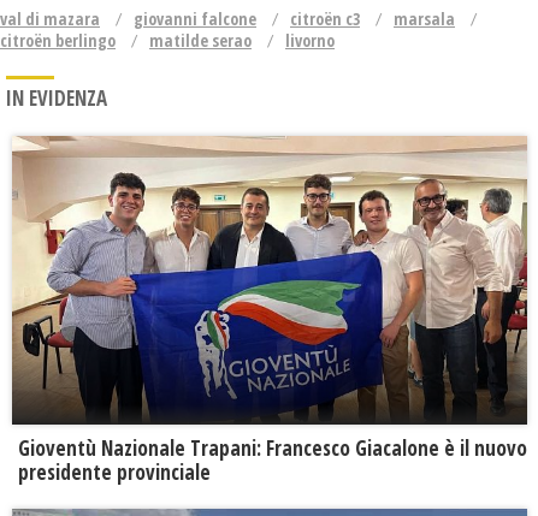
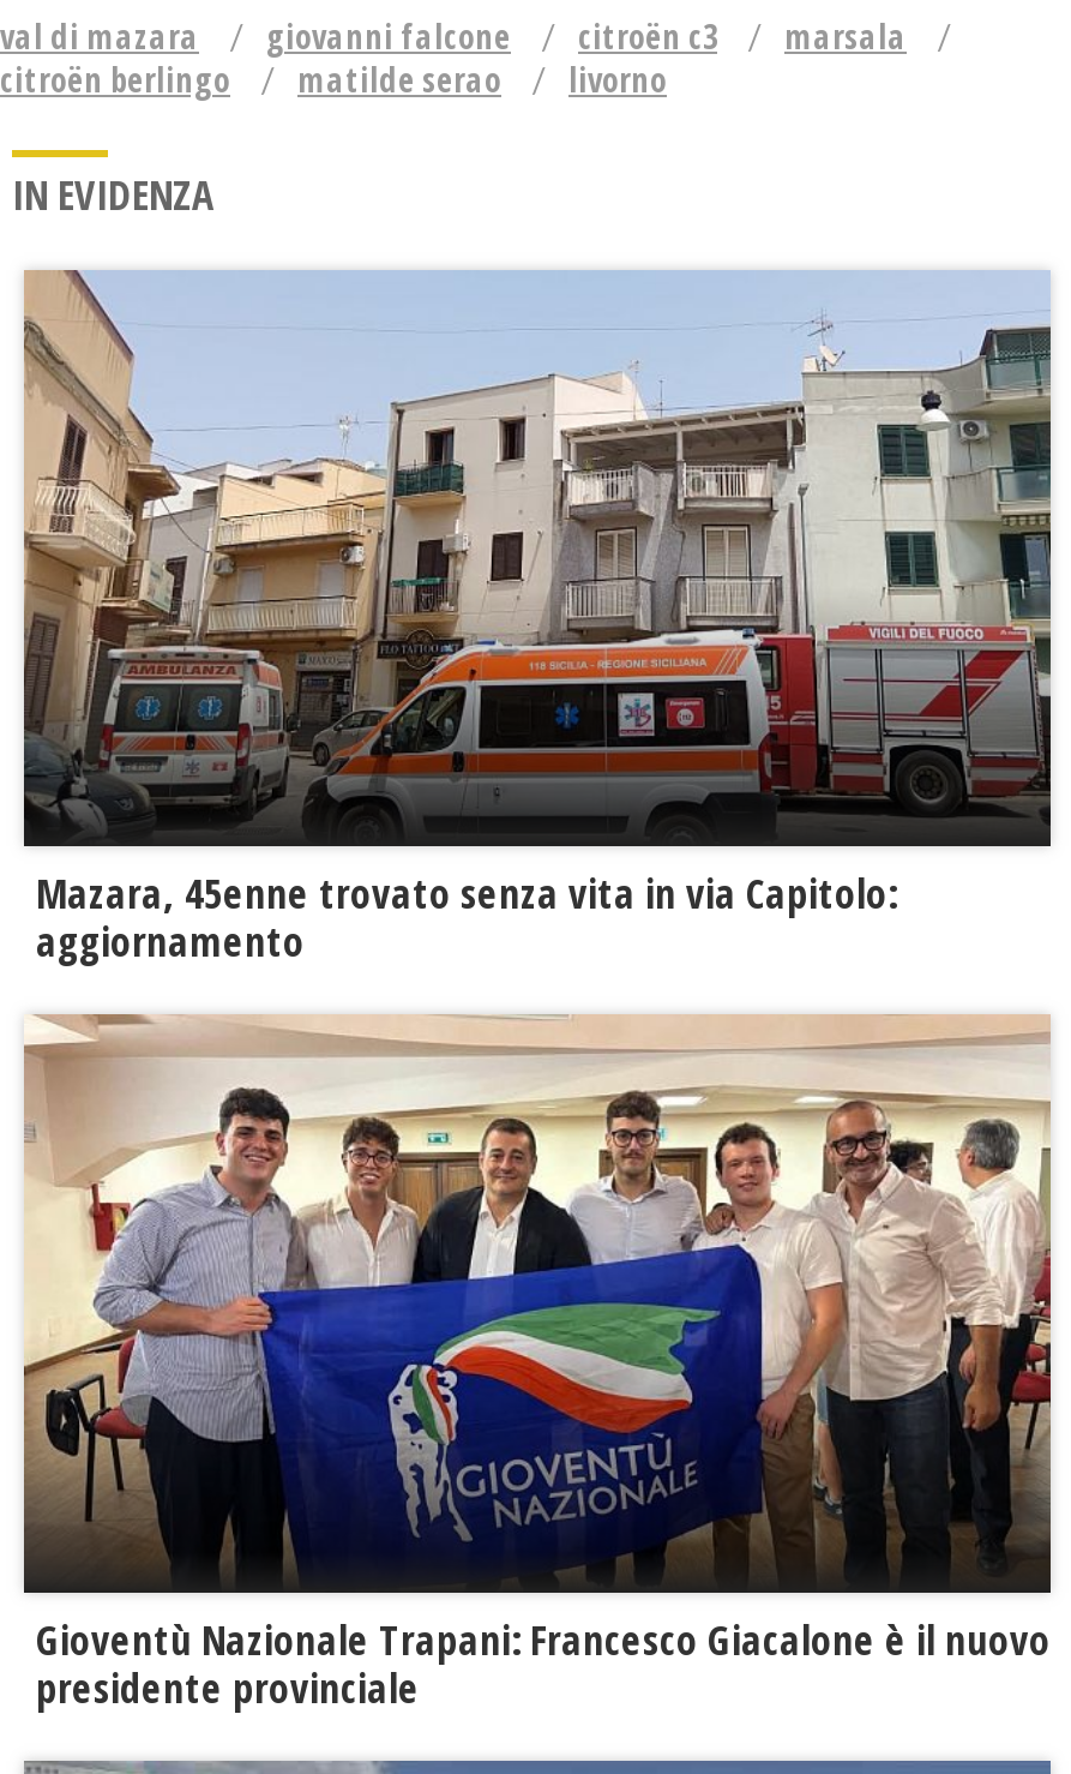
none -> [22,270,1053,969] [image] | Mazara, 45enne trovato senza vita in via Capitolo: | aggiornamento

